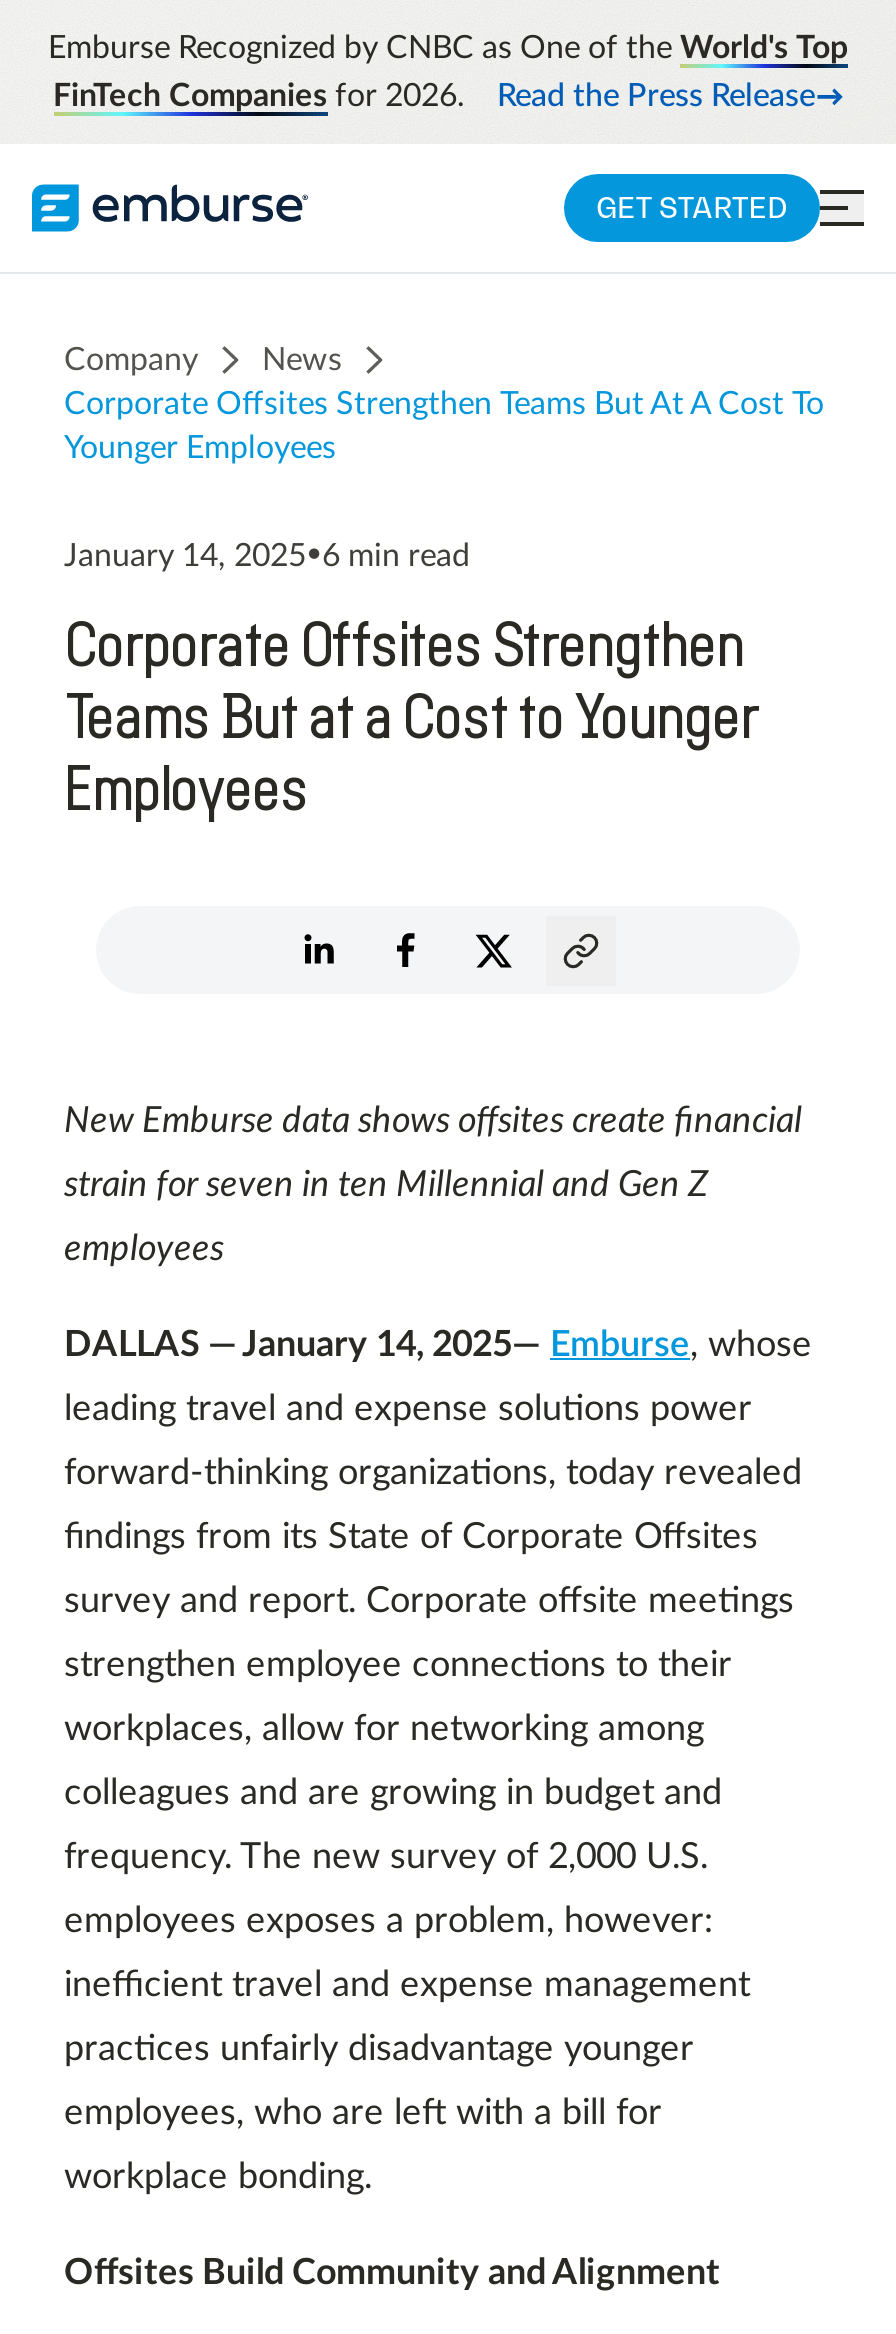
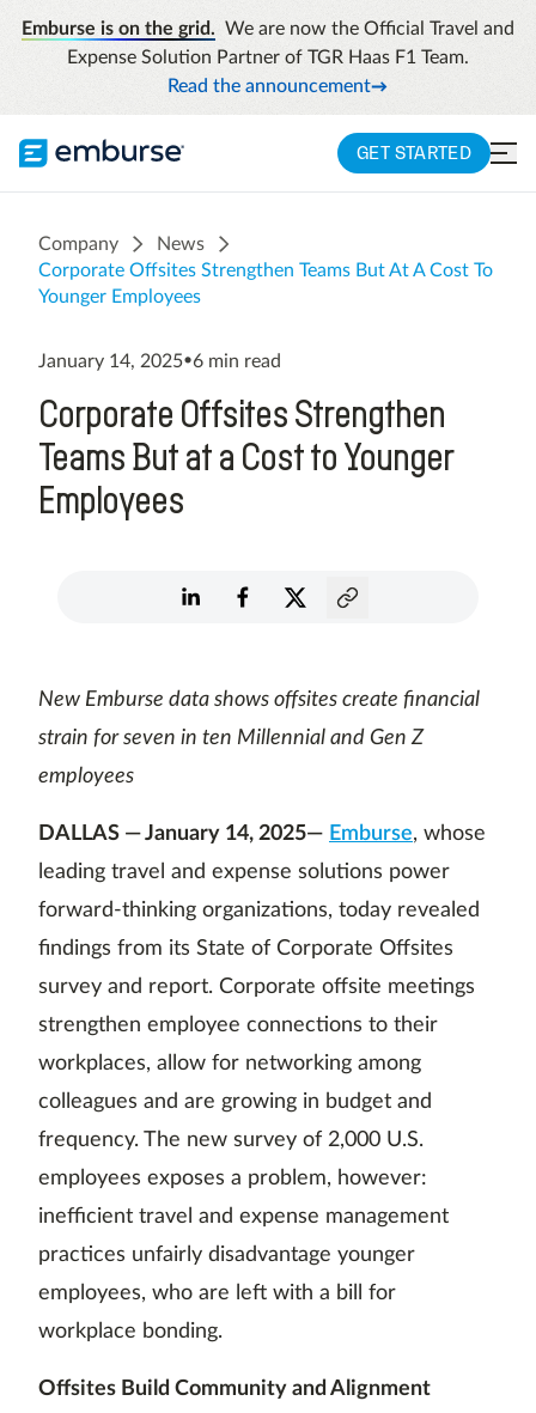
[48,32,848,112] Emburse Recognized by CNBC as One of the World's Top | FinTech Companies for 2026. | Read the Press Release -> [22,19,514,96] Emburse is on the grid. We are now the Official Travel and | Expense Solution Partner of TGR Haas F1 Team. | Read the announcement

